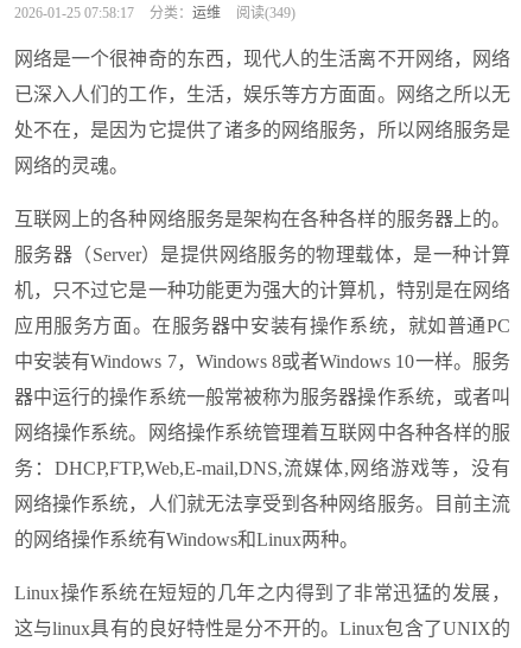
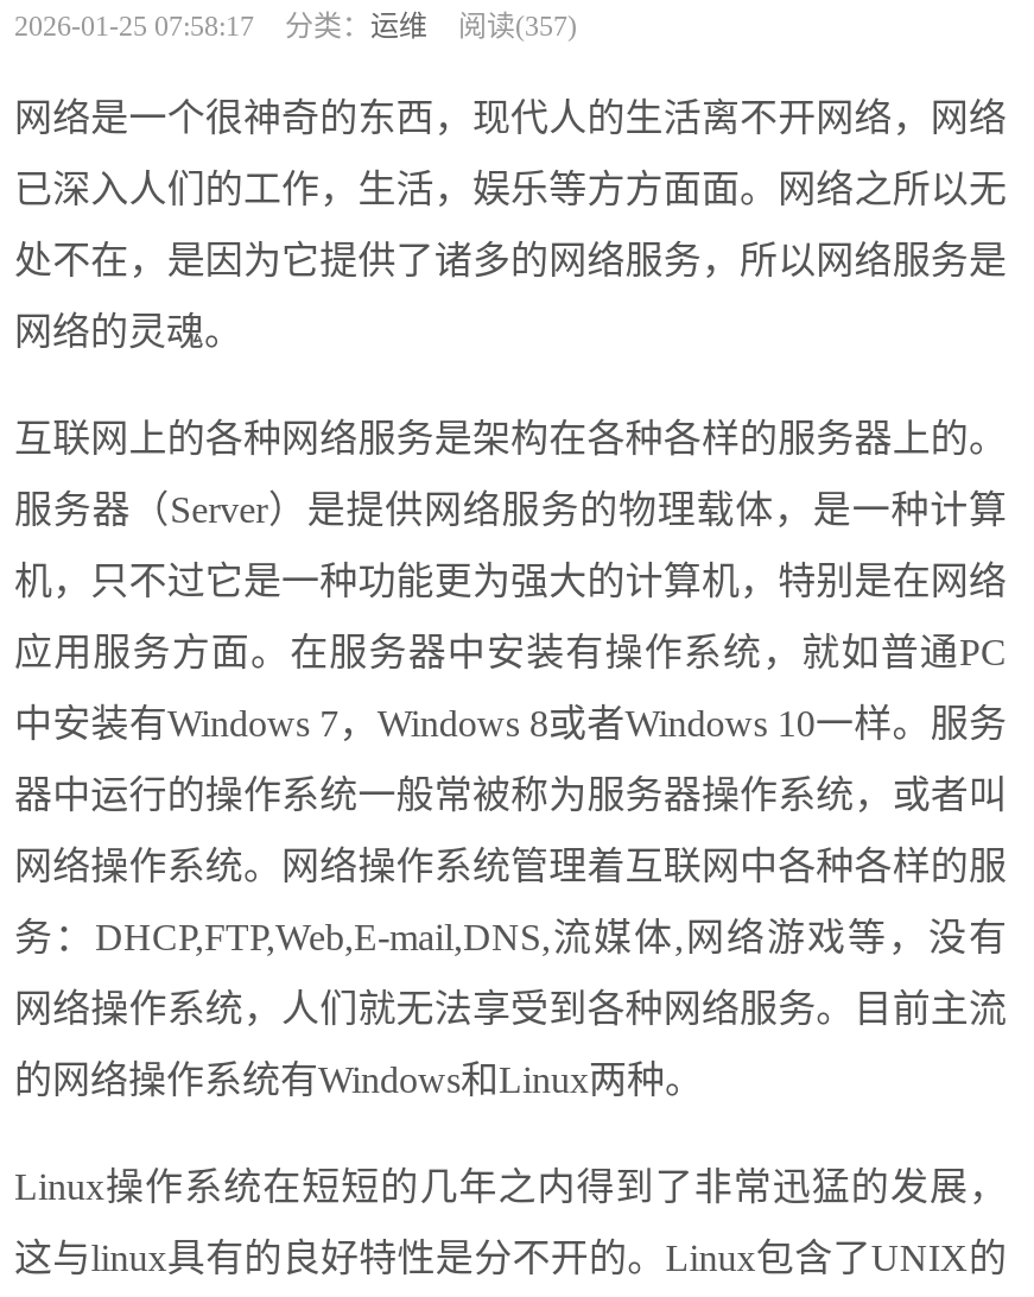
[14,5,296,22] 2026-01-25 07:58:17 分类：运维 阅读(349) -> [14,10,577,43] 2026-01-25 07:58:17 分类：运维 阅读(357)

